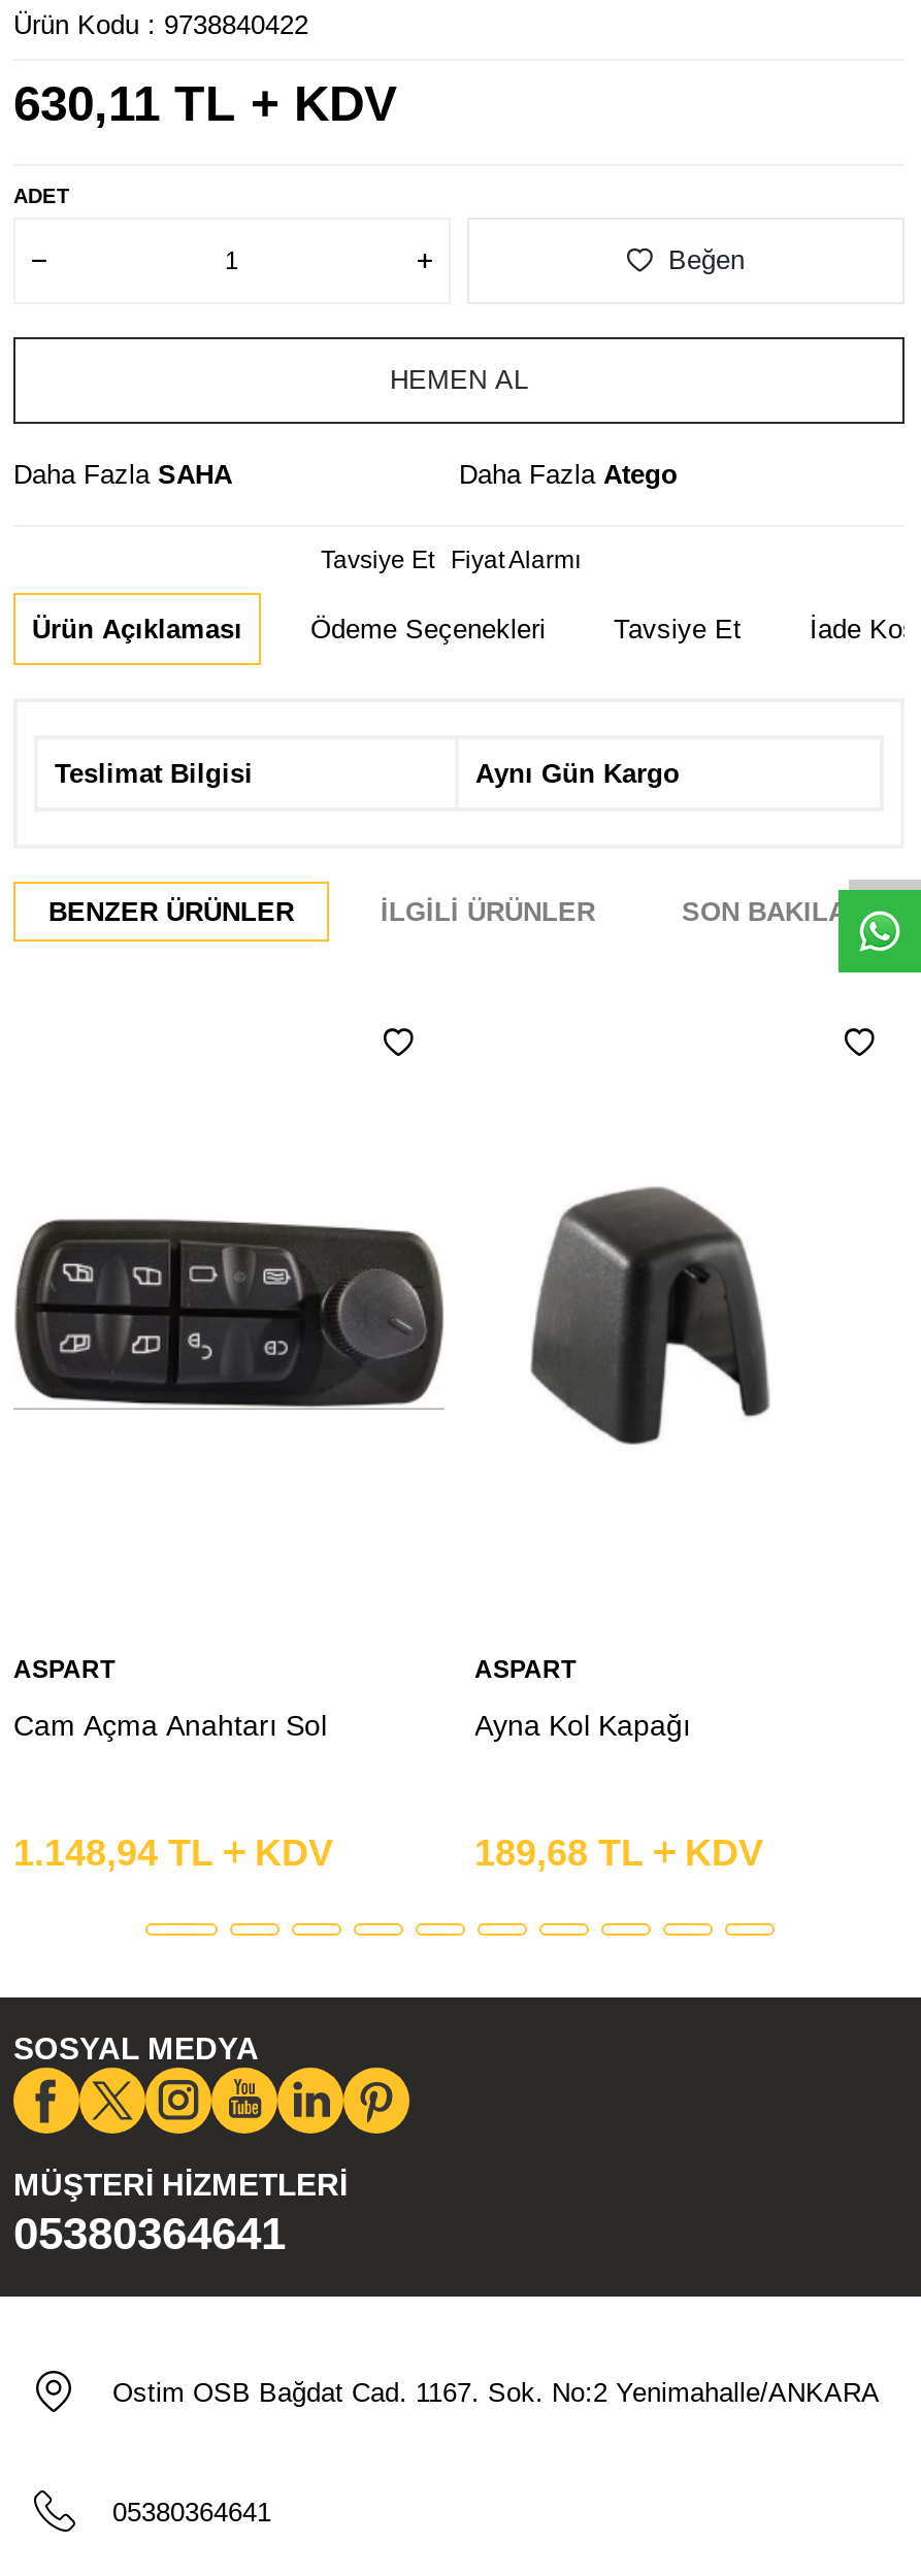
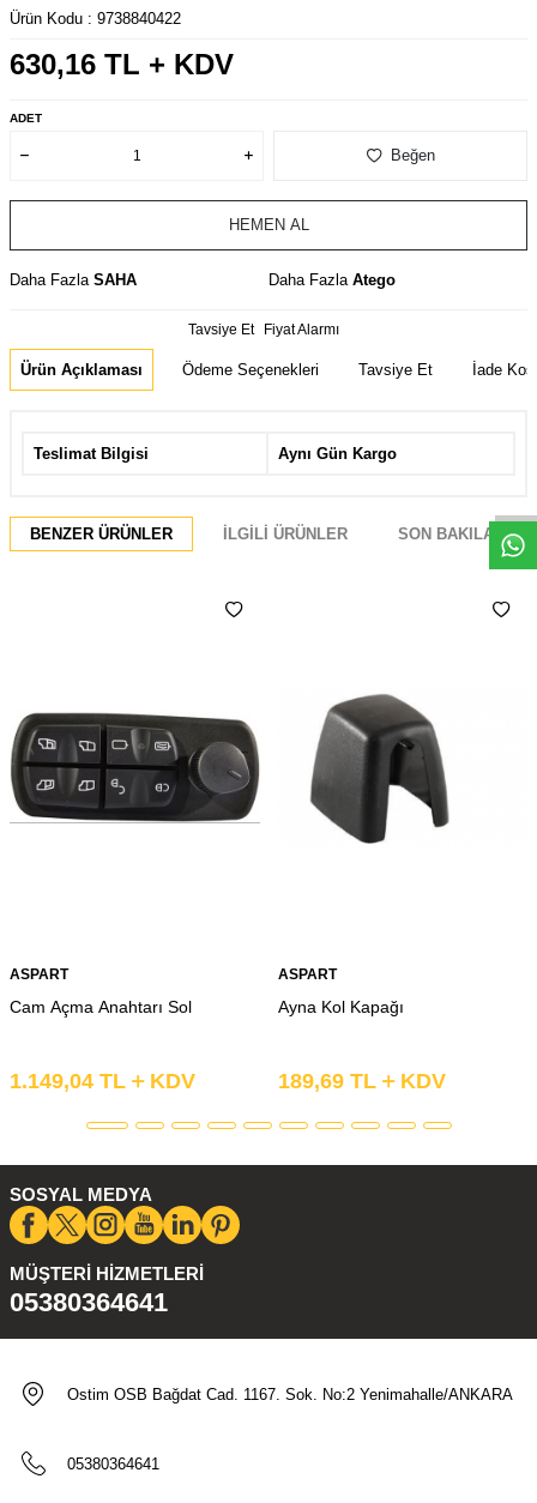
[13,75,397,131] 630,11 TL + KDV -> [10,48,234,80] 630,16 TL + KDV
[13,1831,333,1873] 1.148,94 TL KDV -> [10,1069,195,1092] 1.149,04 TL KDV
[474,1831,763,1873] 189,68 TL KDV -> [277,1069,445,1092] 189,69 TL KDV

